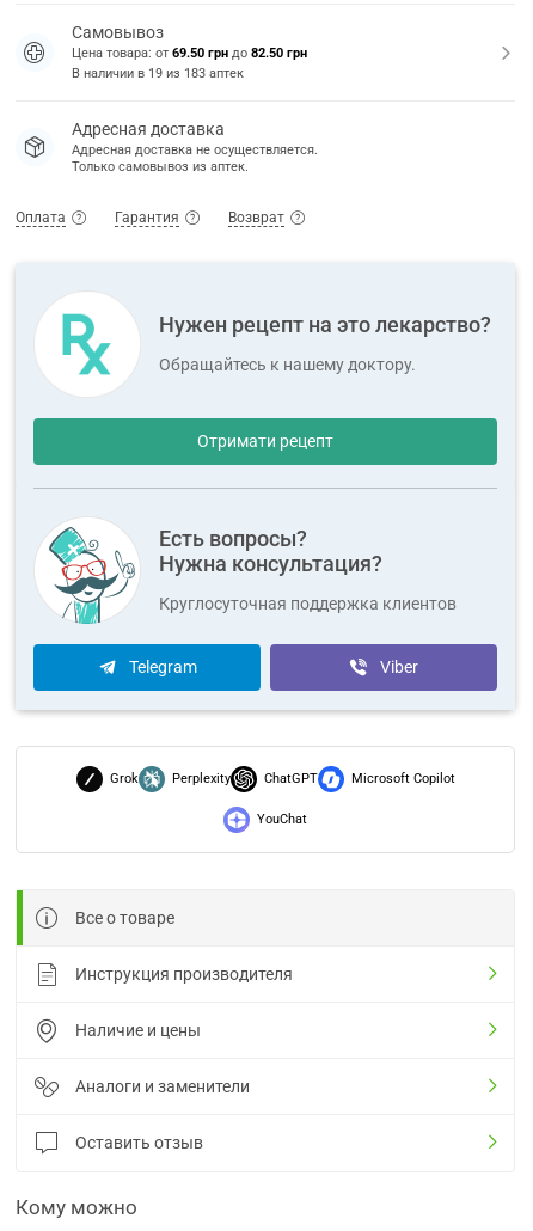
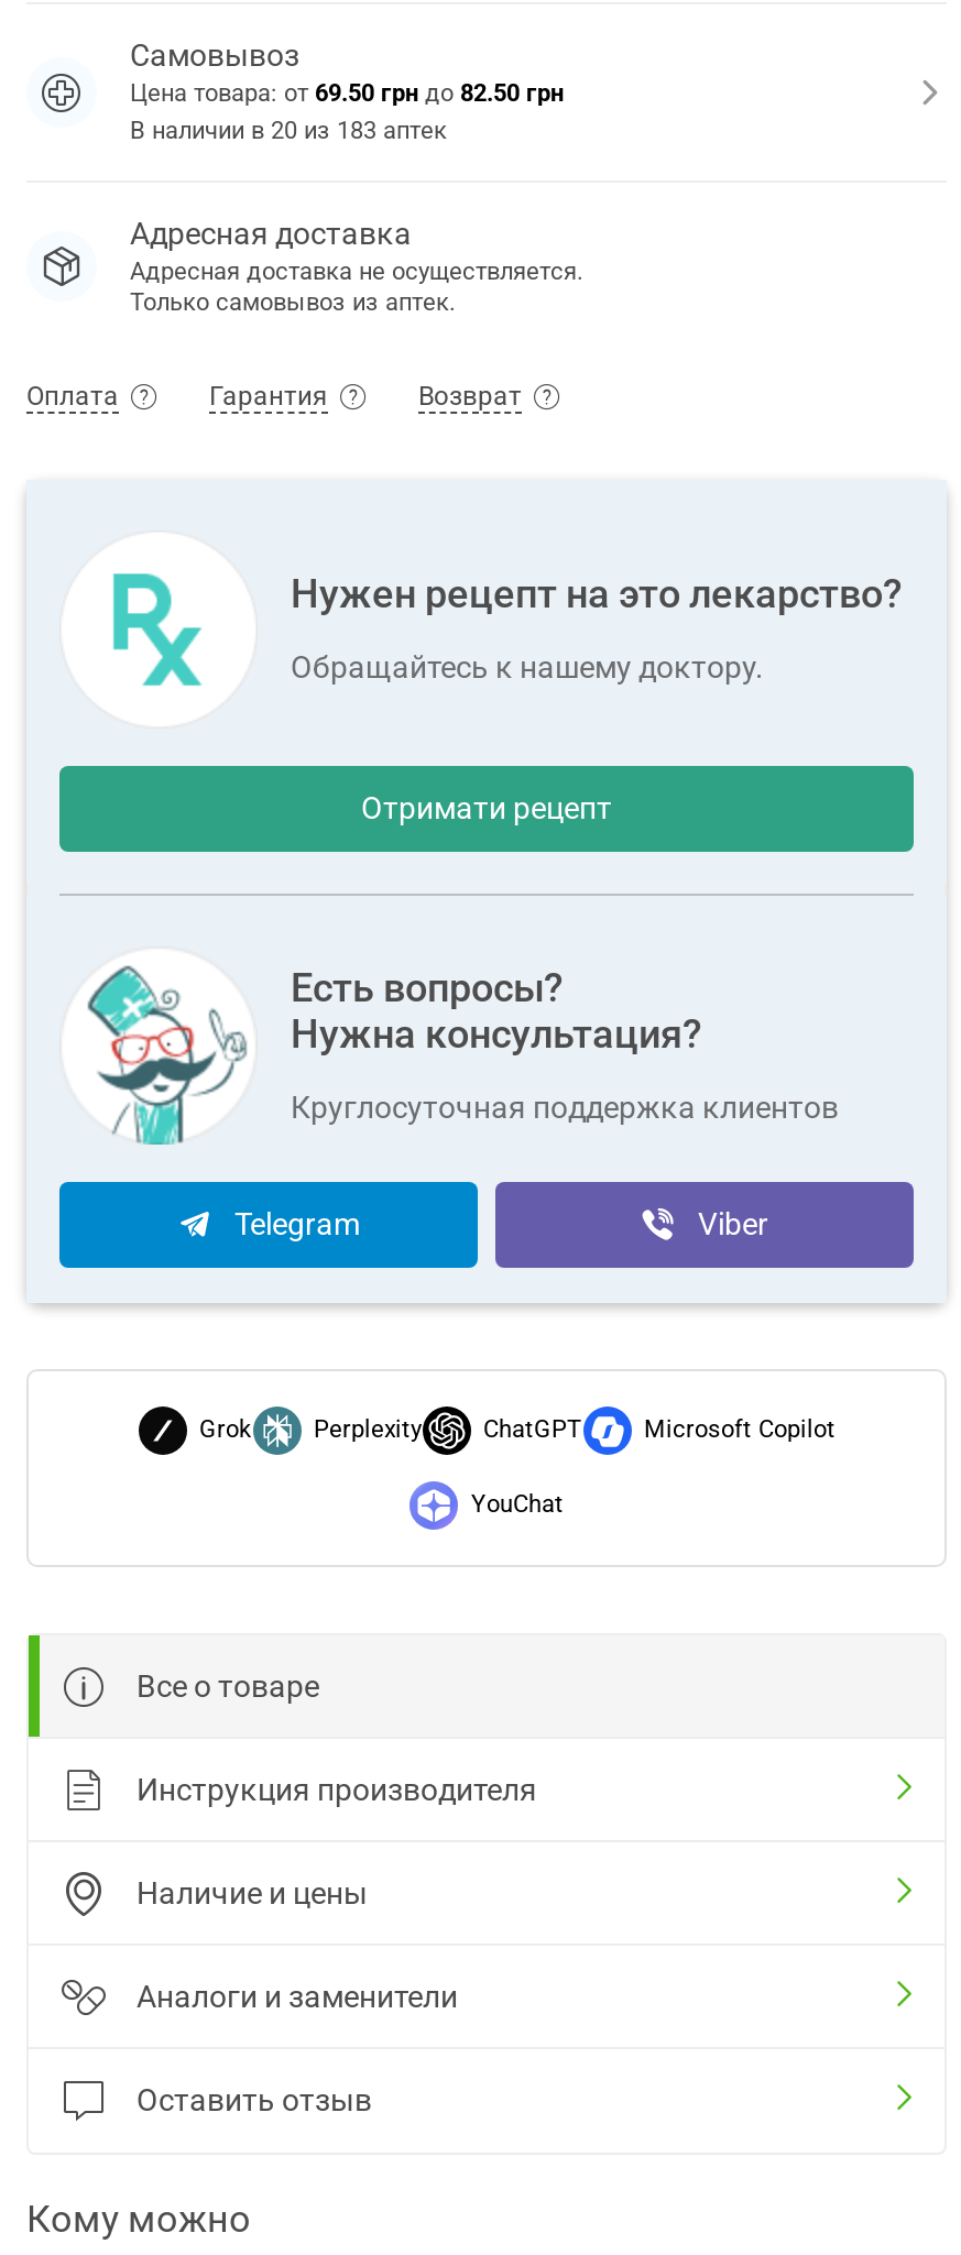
[72,65,244,81] В наличии в 19 из 183 аптек -> [130,116,447,144] В наличии в 20 из 183 аптек

